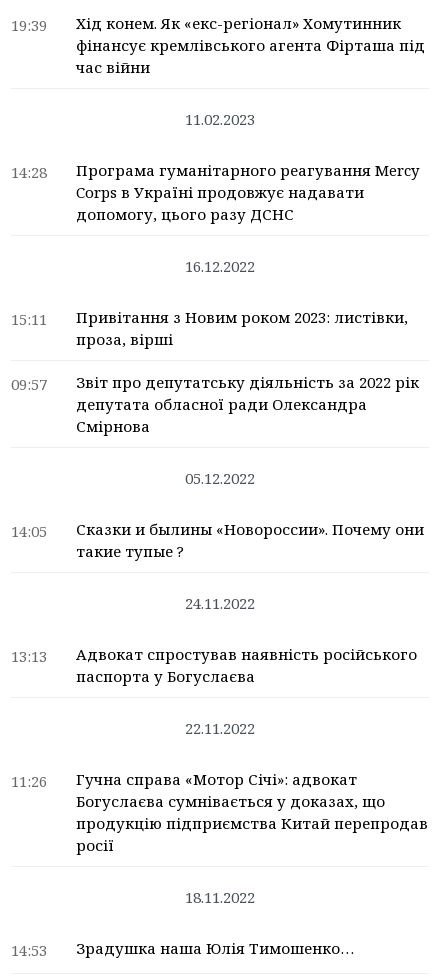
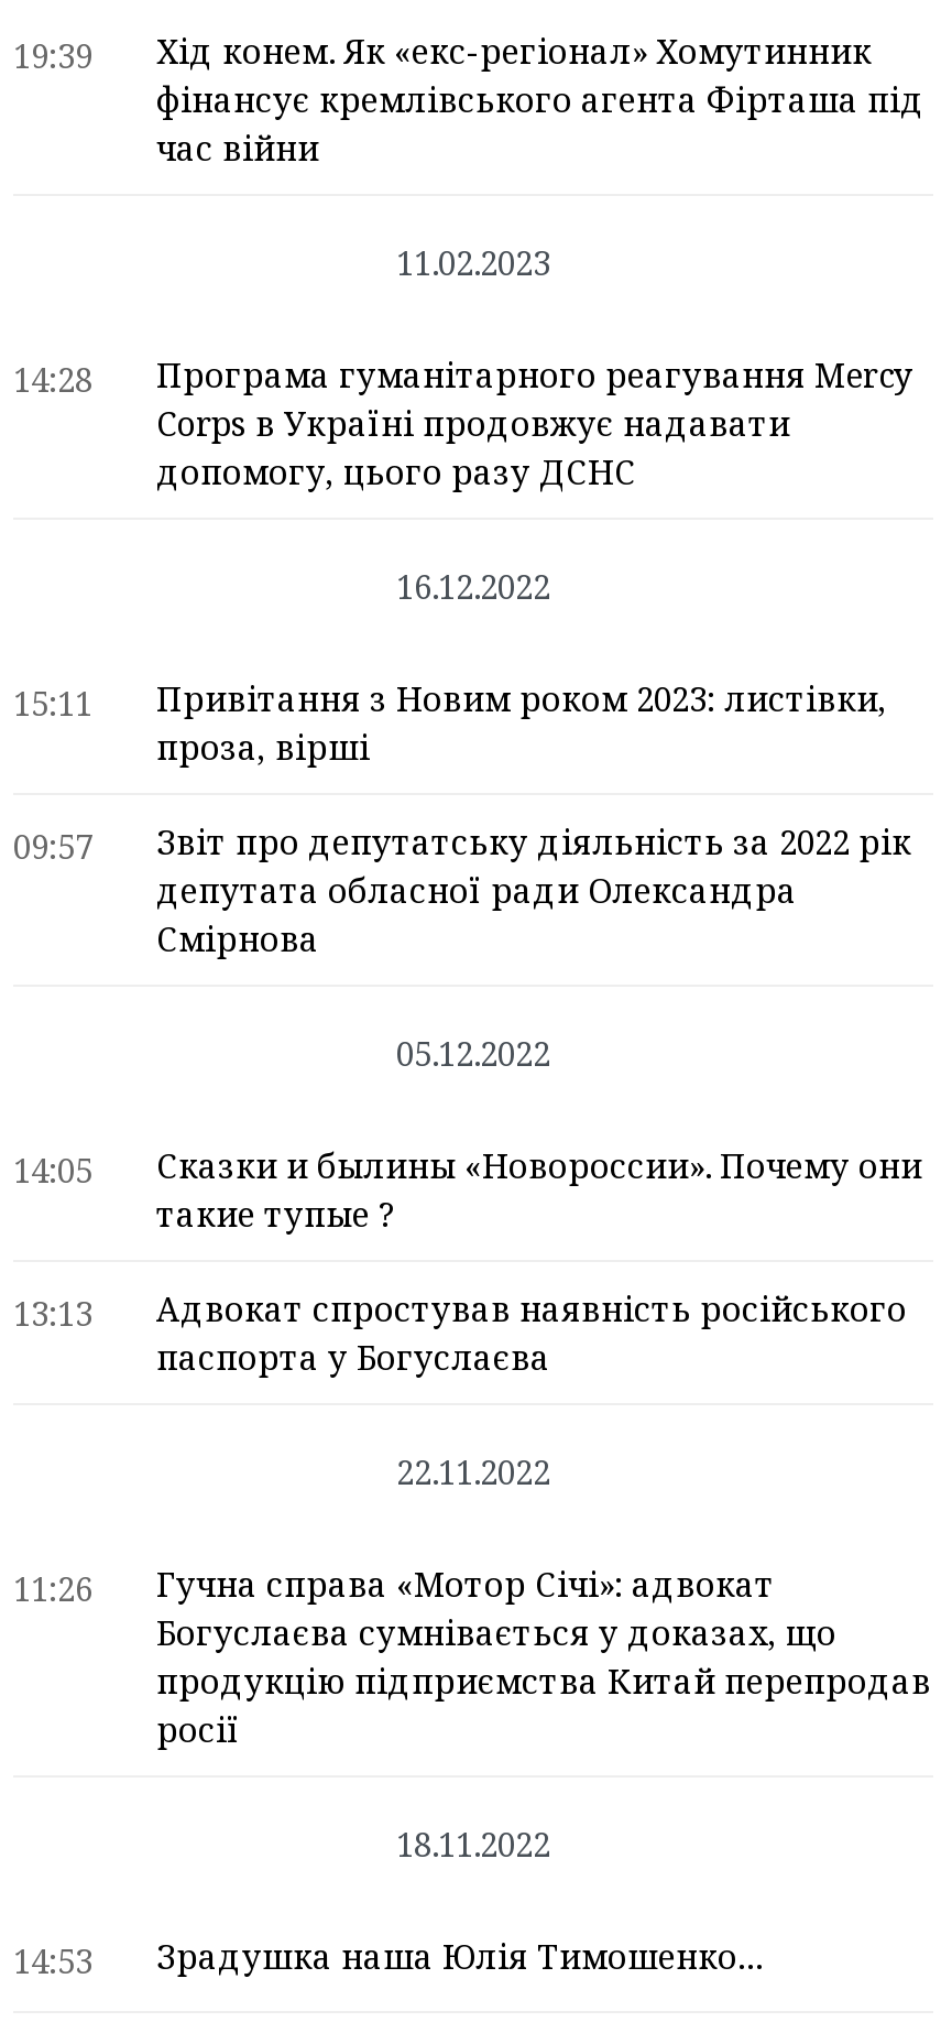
[185,593,255,613] 24.11.2022 -> none

